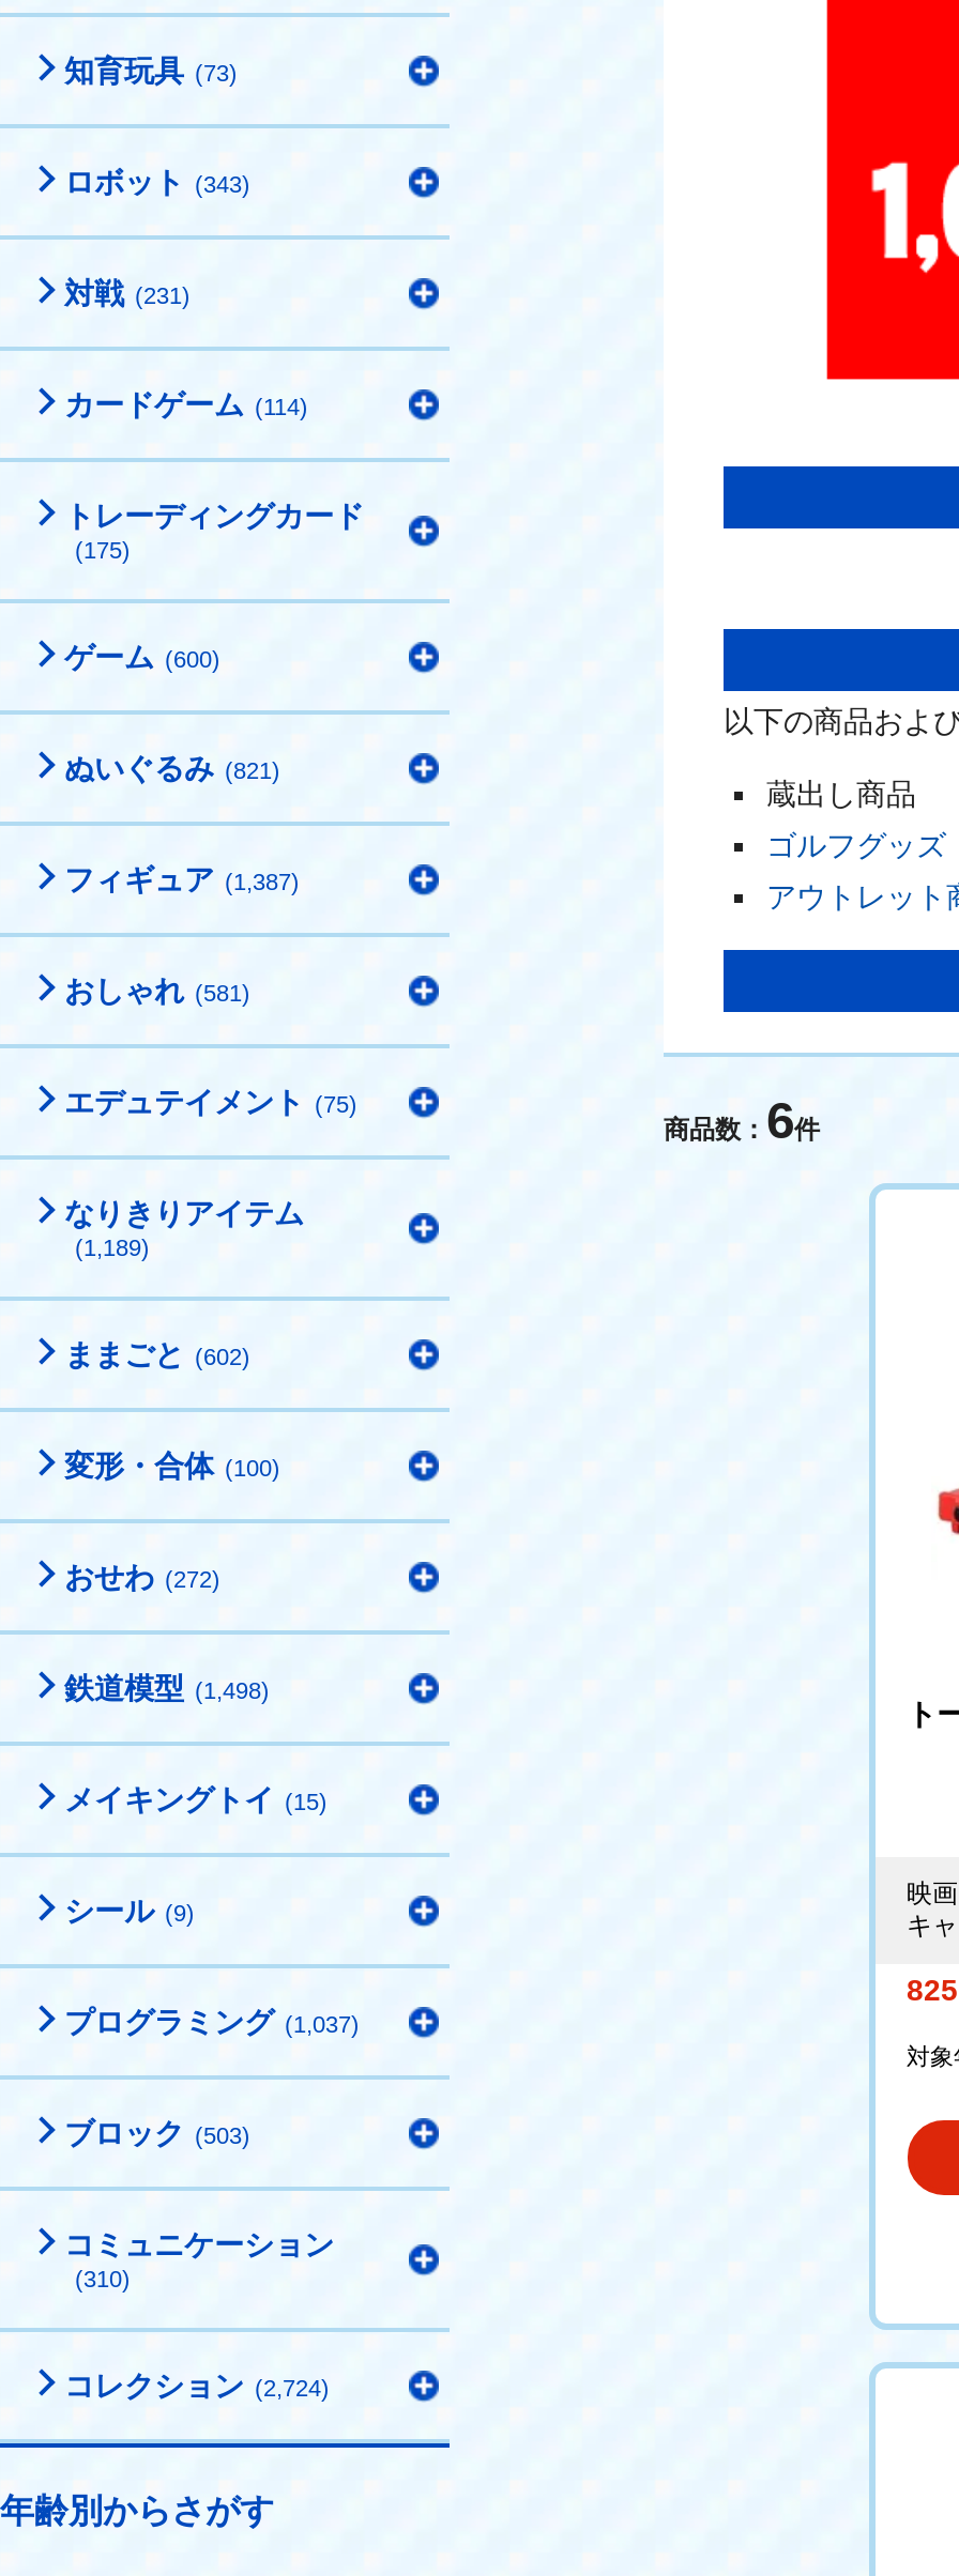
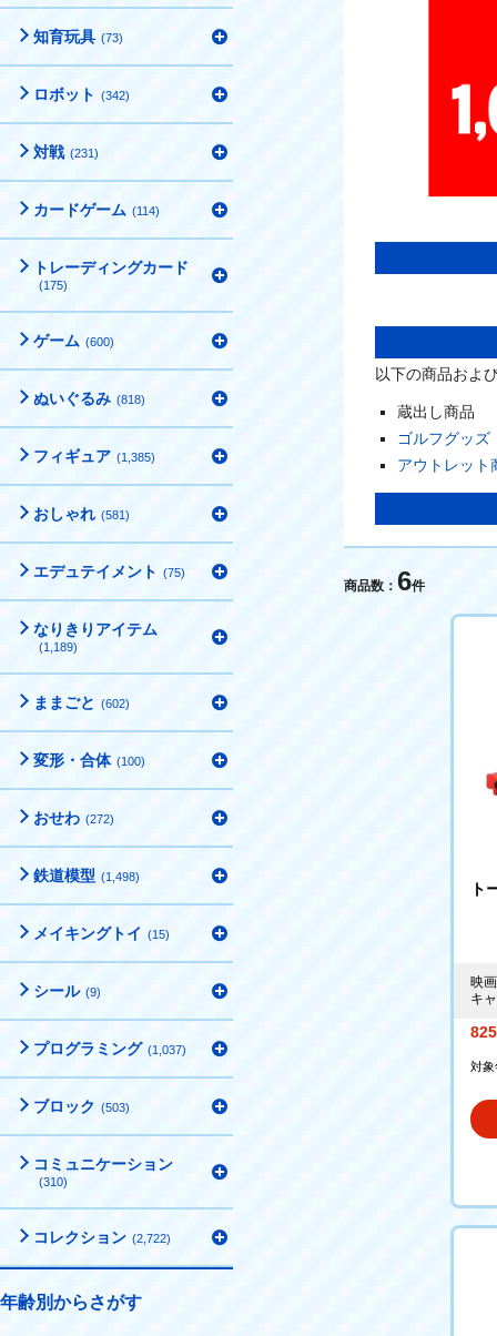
[64,165,250,199] ロボット (343) -> [33,85,130,103] ロボット (342)
[64,751,280,785] ぬいぐるみ (821) -> [33,389,145,407] ぬいぐるみ (818)
[64,862,300,896] フィギュア (1,387) -> [33,447,155,465] フィギュア (1,385)
[64,2368,330,2403] コレクション (2,724) -> [33,1228,171,1246] コレクション (2,722)

